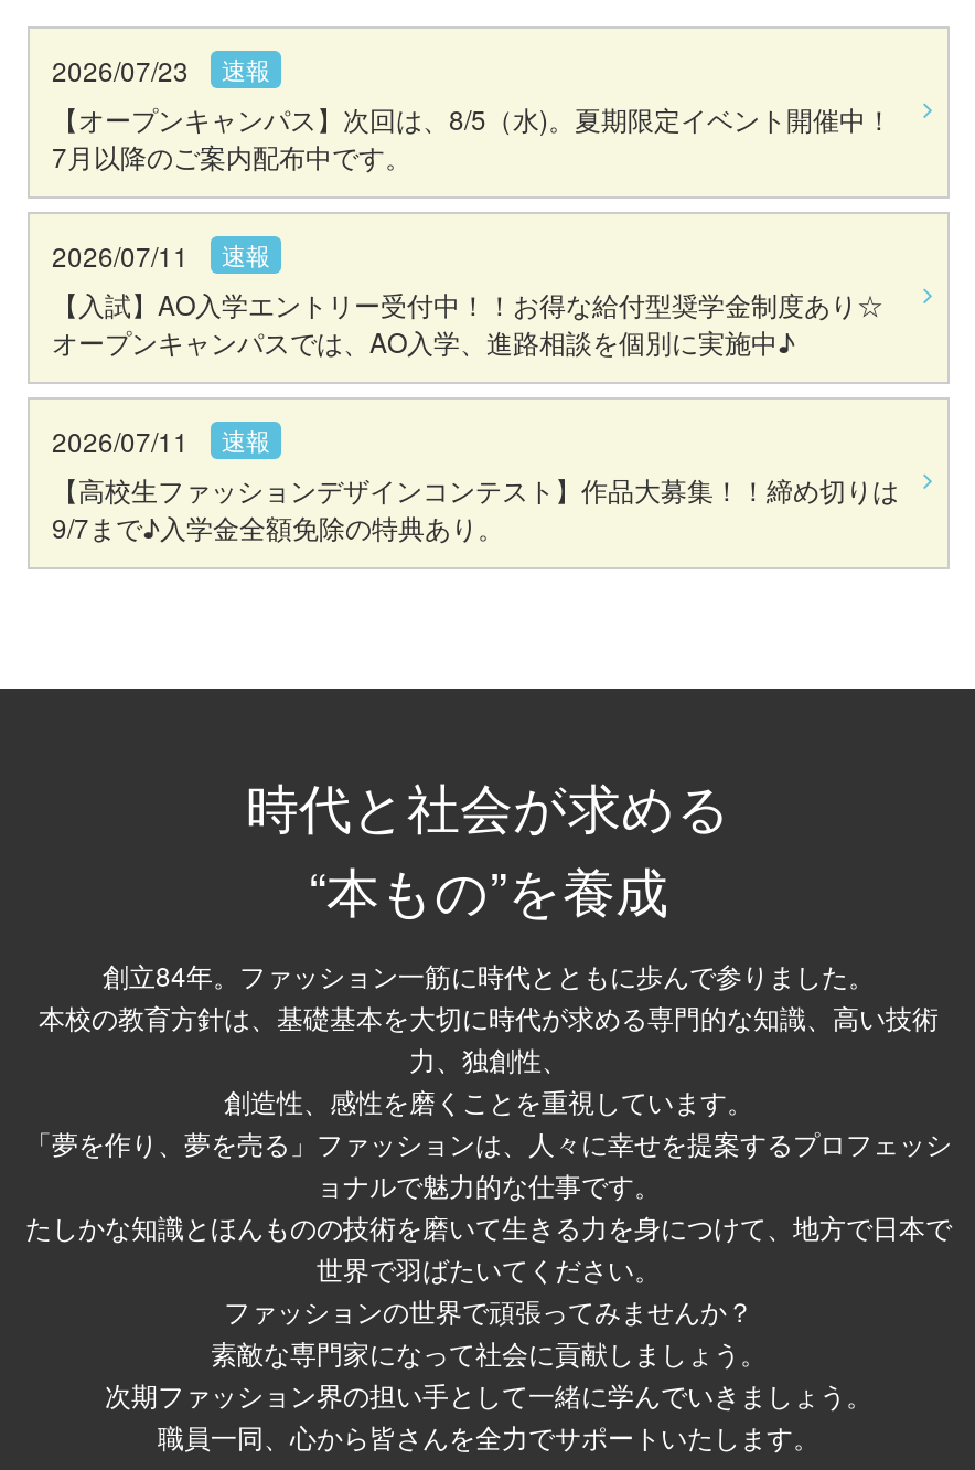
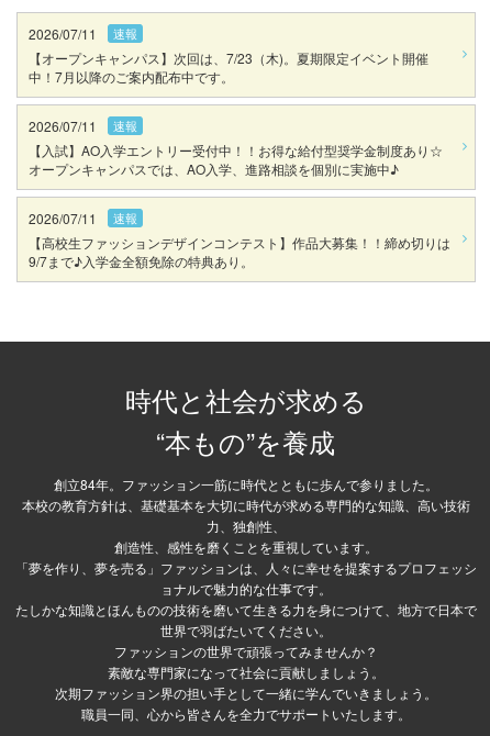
[52,51,270,89] 2026/07/23 速報 -> [29,24,137,43] 2026/07/11 速報
[52,100,892,175] 【オープンキャンパス】次回は、8/5（水)。夏期限定イベント開催中！ | 7月以降のご案内配布中です。 -> [29,49,428,86] 【オープンキャンパス】次回は、7/23（木)。夏期限定イベント開催 | 中！7月以降のご案内配布中です。

